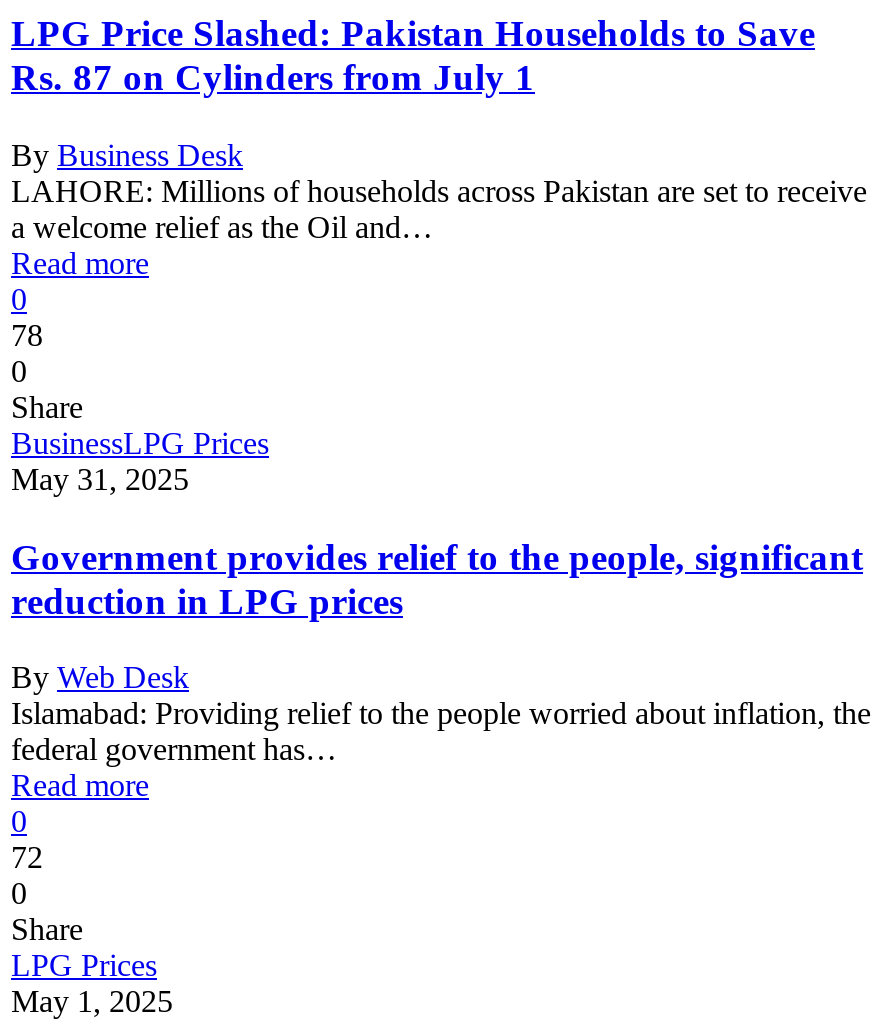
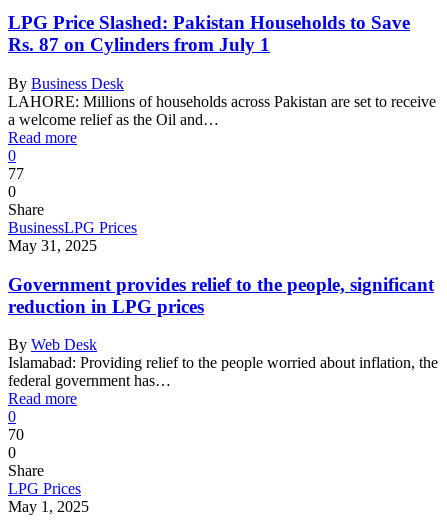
[11,318,43,352] 78 -> [8,165,24,182] 77
[11,841,43,875] 72 -> [8,426,24,443] 70

